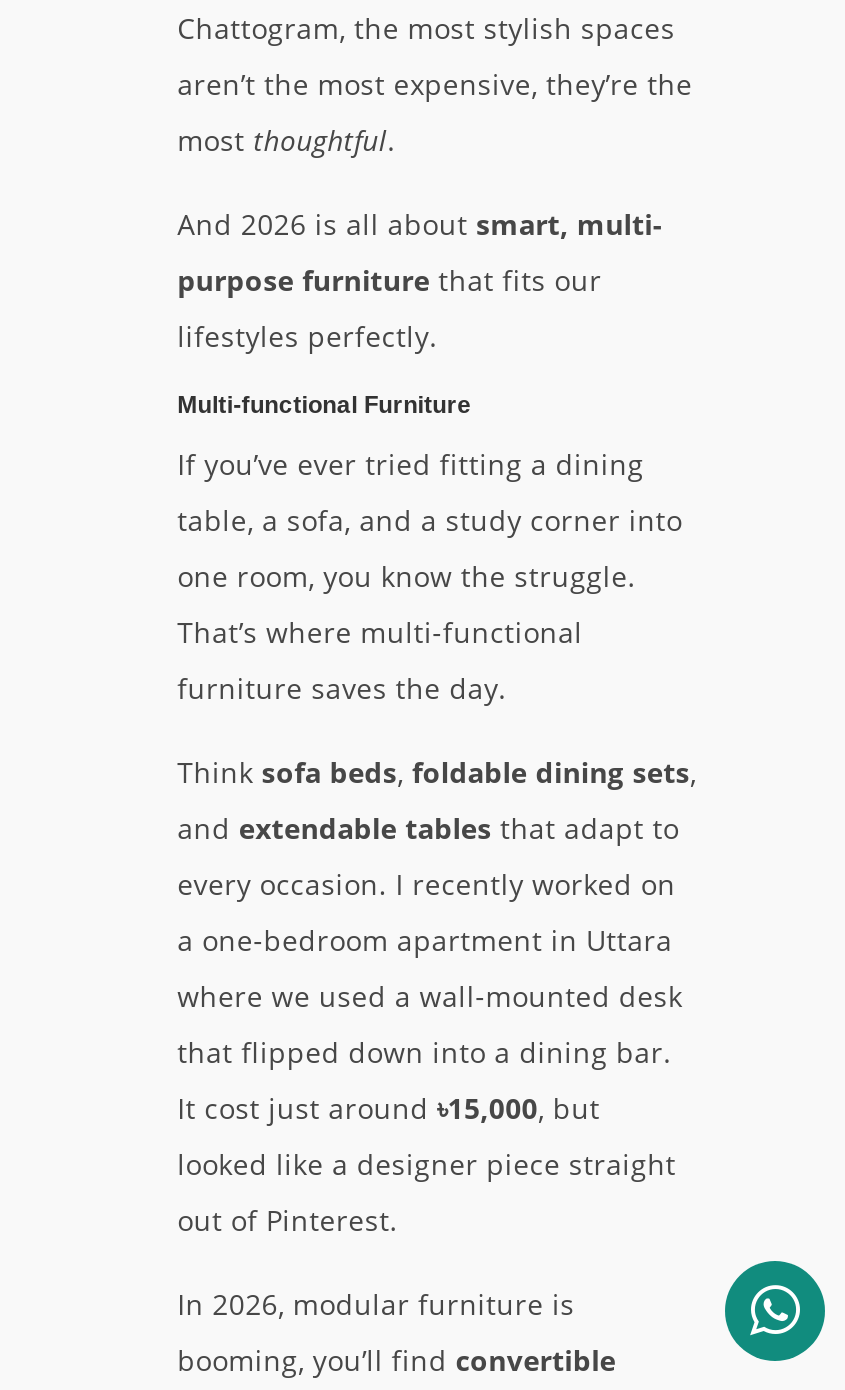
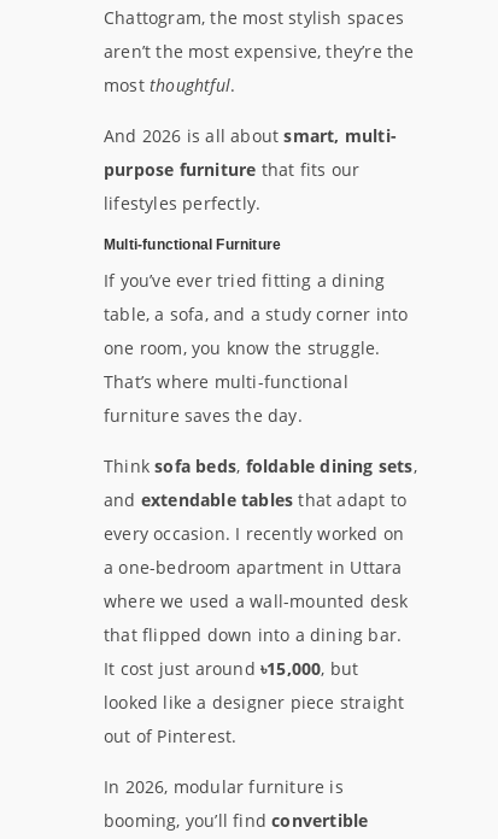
[723,1258,827,1364] [image] -> none

